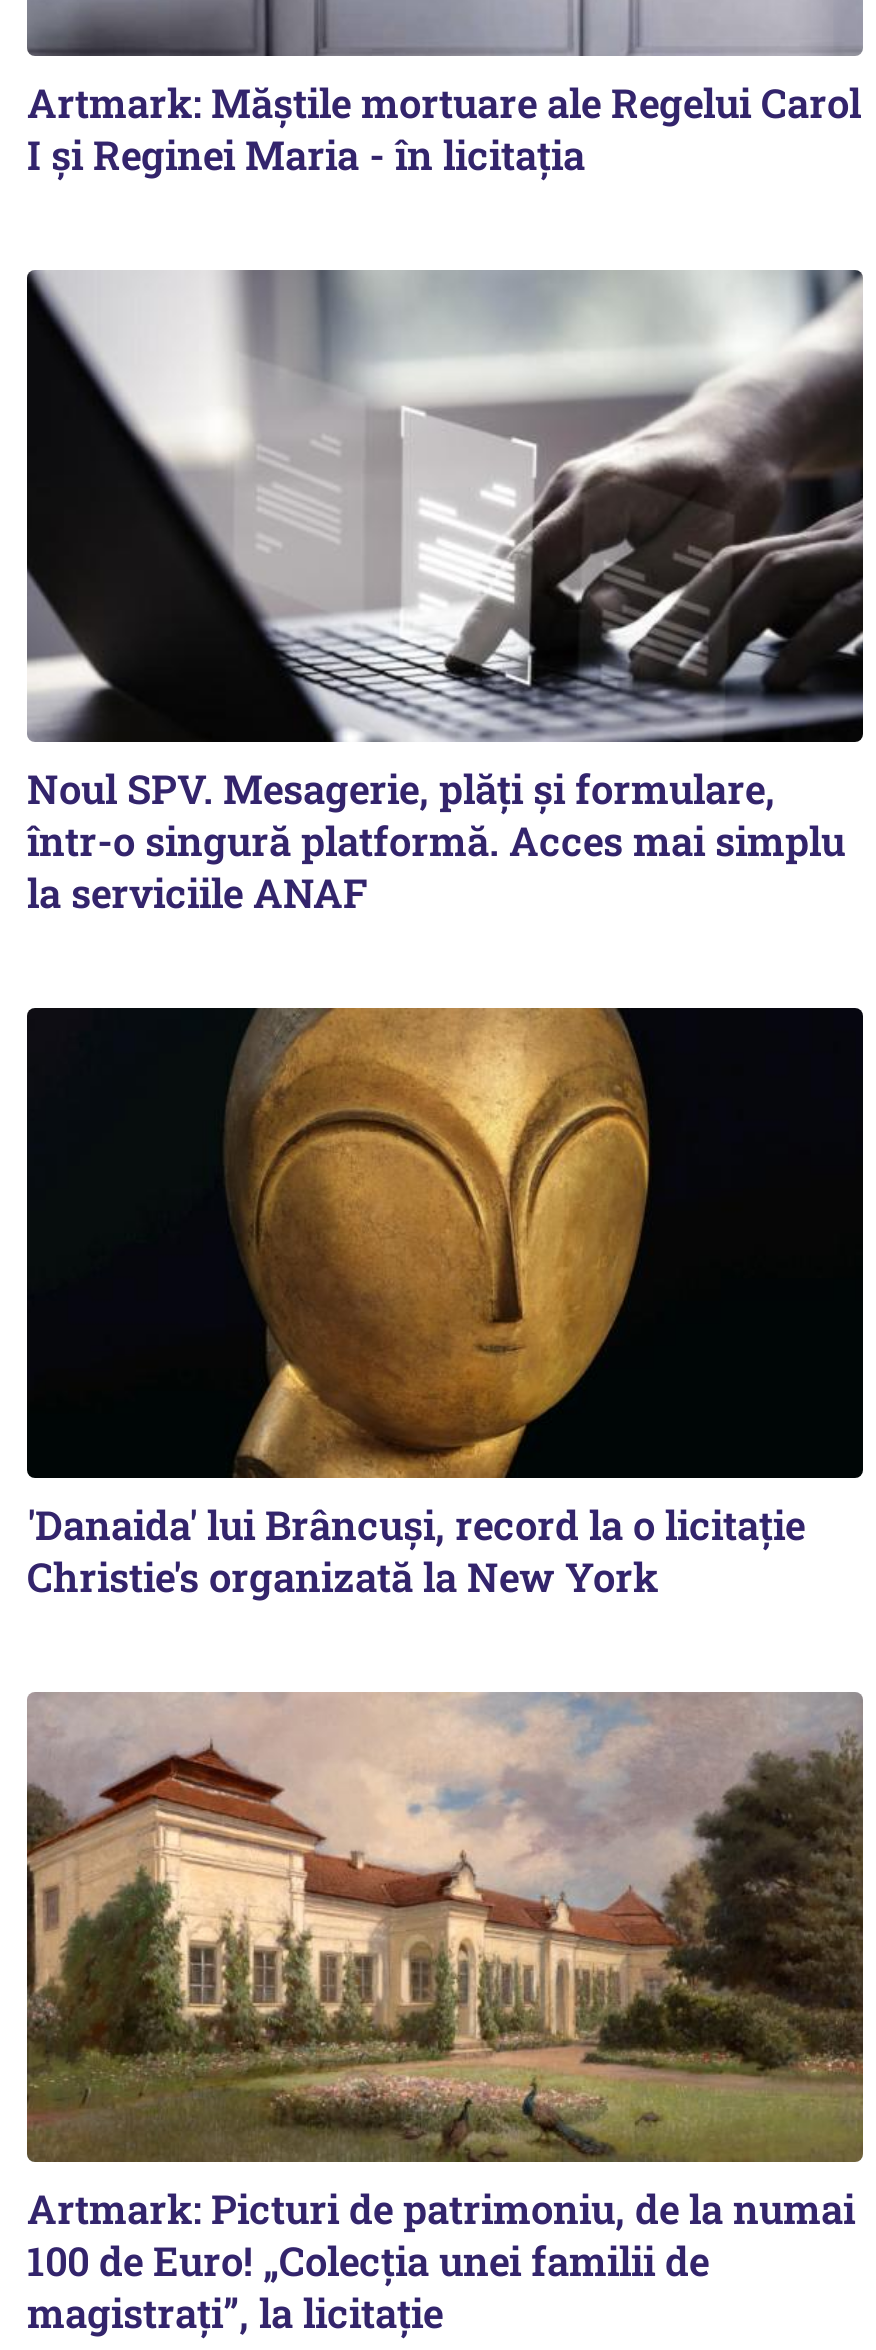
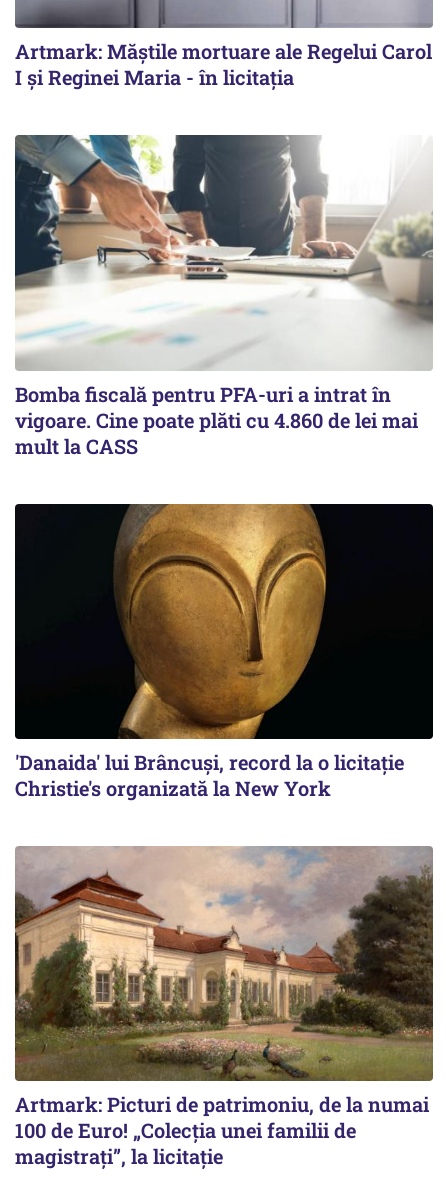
[25,268,865,917] [image] | Noul SPV. Mesagerie, plăți și formulare, | într-o singură platformă. Acces mai simplu | la serviciile ANAF -> [15,134,433,458] [image] | Bomba fiscală pentru PFA-uri a intrat în | vigoare. Cine poate plăti cu 4.860 de lei mai | mult la CASS

